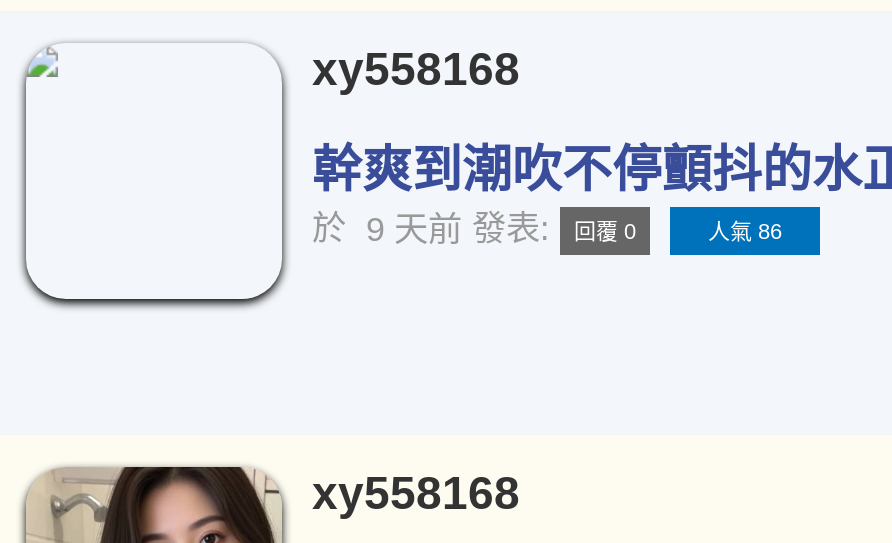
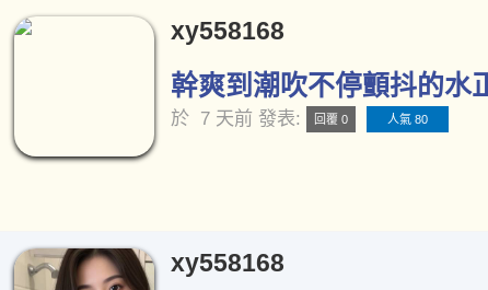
[312,208,636,248] 於9 天前發表: 回覆 0 -> [171,107,348,129] 於7 天前發表: 回覆 0
[708,219,782,243] 人氣 86 -> [387,113,428,126] 人氣 80

